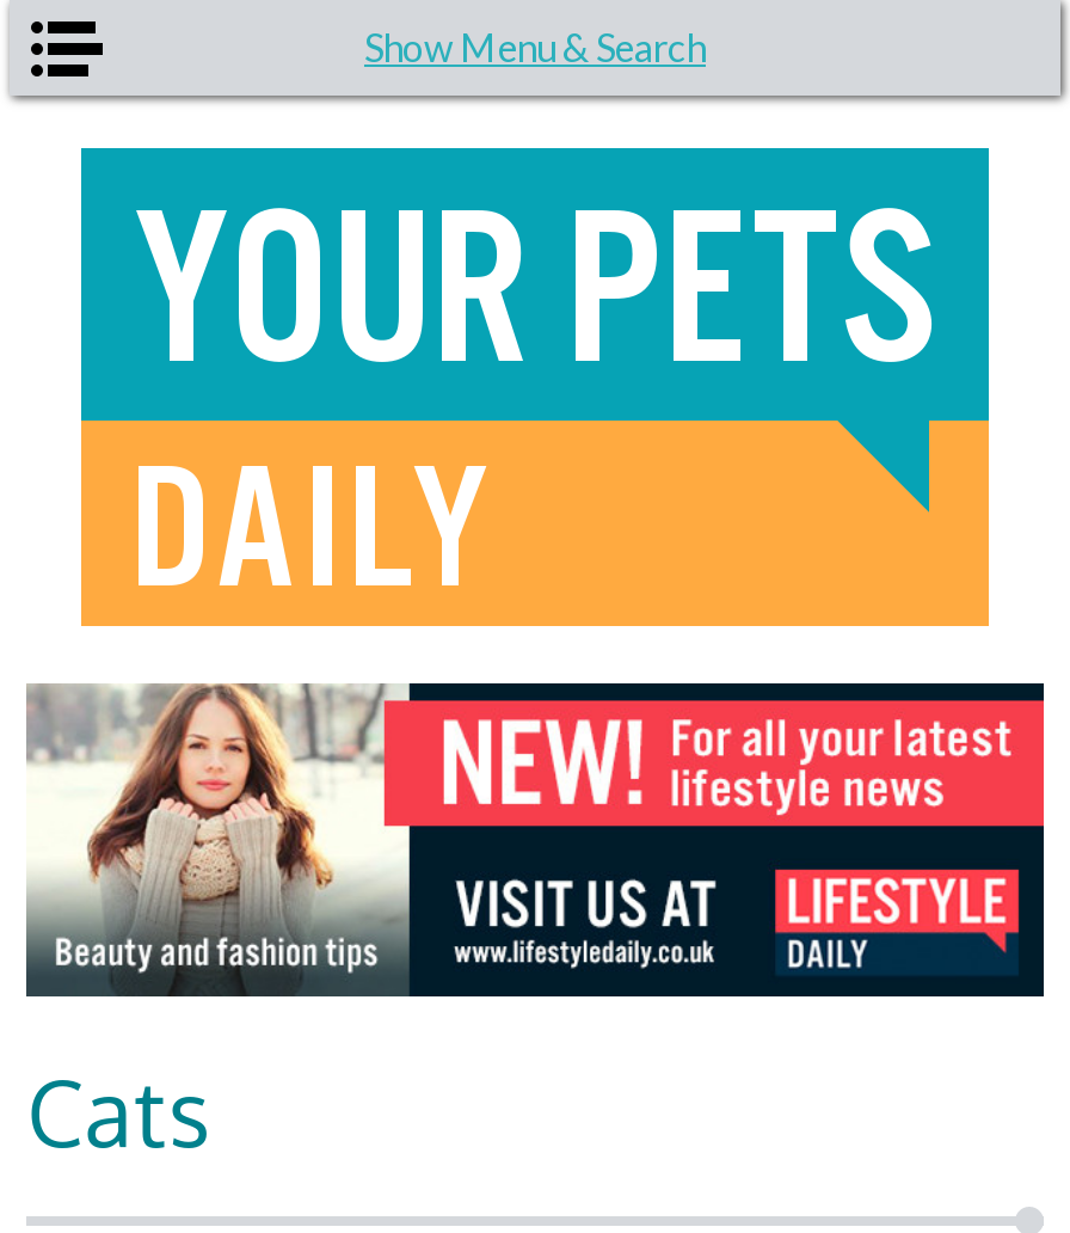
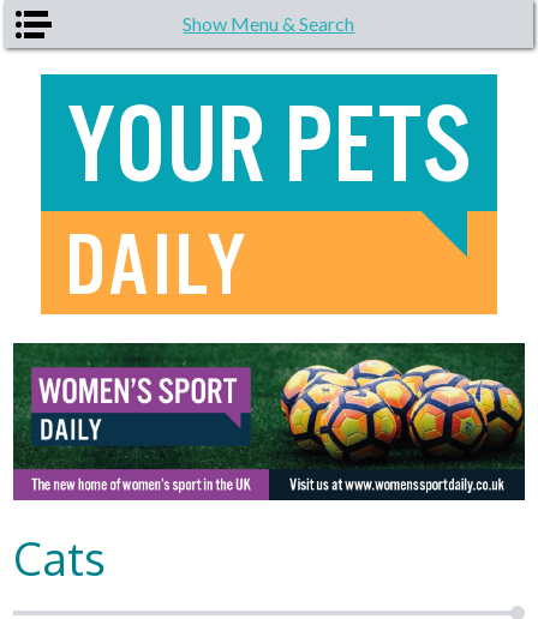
[26,681,1046,999] [image] -> [12,342,526,501] [image]

